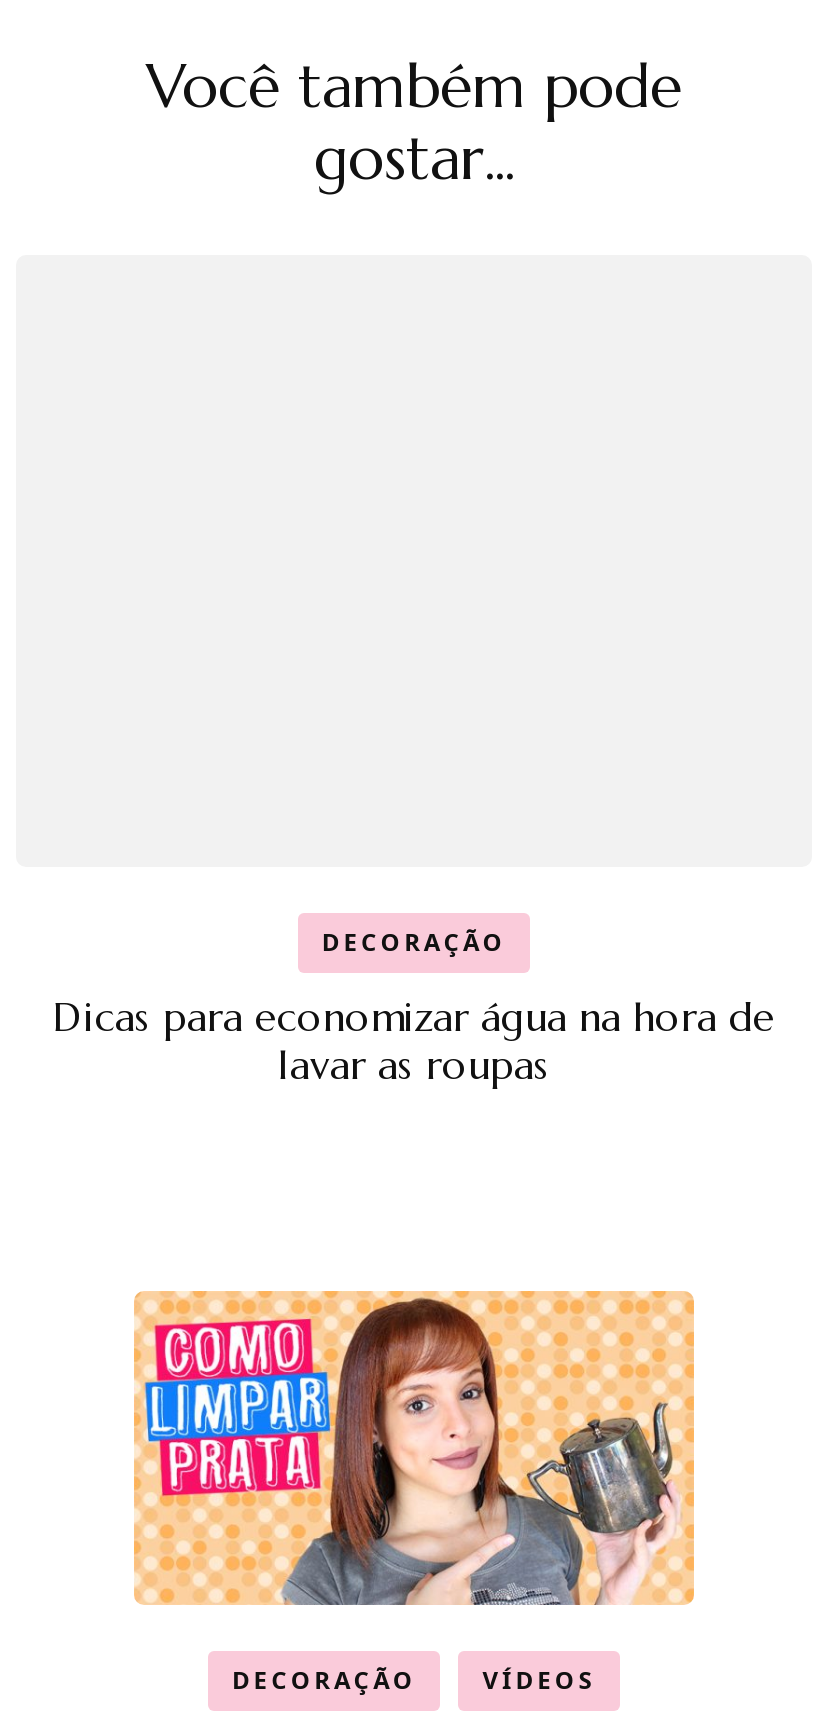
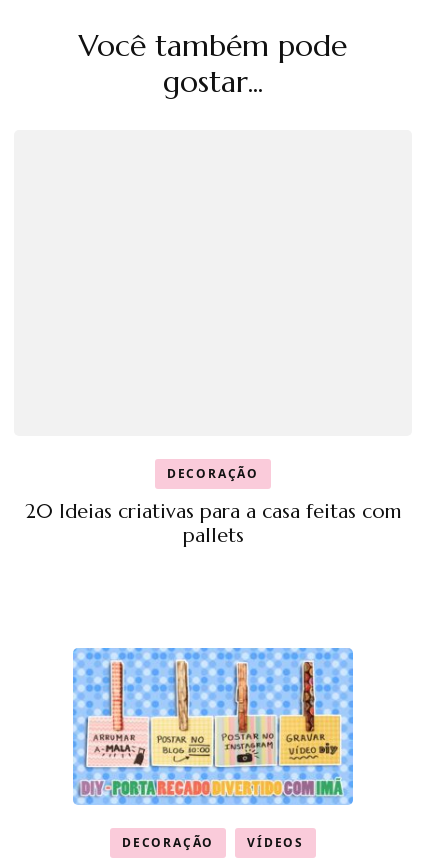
[53,992,775,1090] Dicas para economizar água na hora de | lavar as roupas -> [25,498,401,547] 20 Ideias criativas para a casa feitas com | pallets
[132,1289,696,1607] [image] -> [72,647,354,806] [image]

